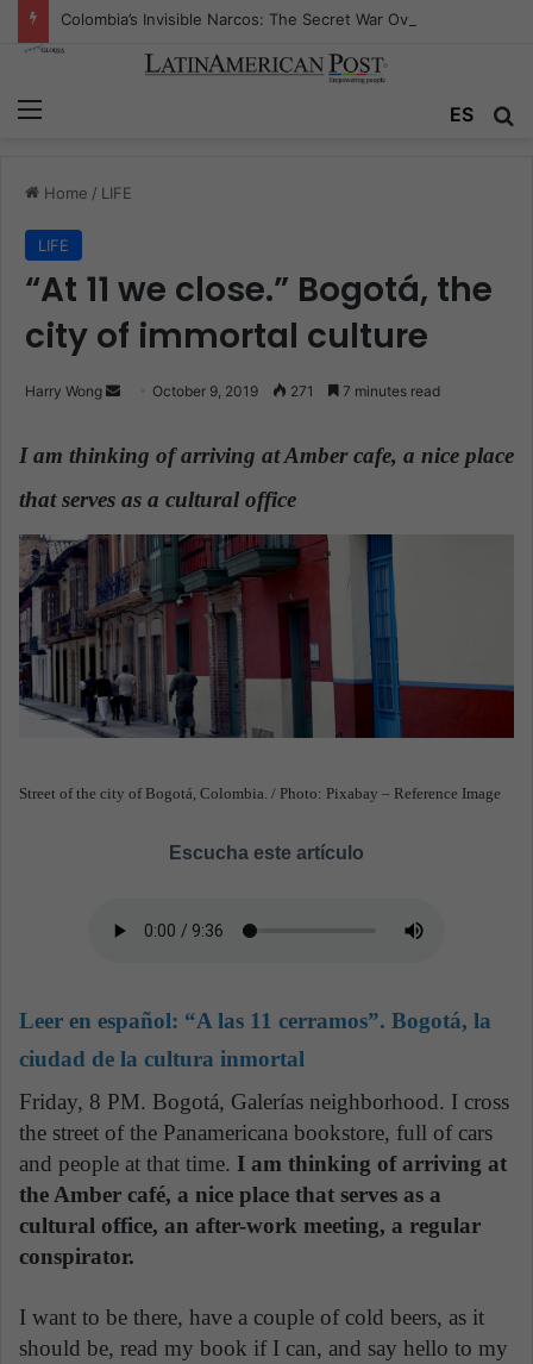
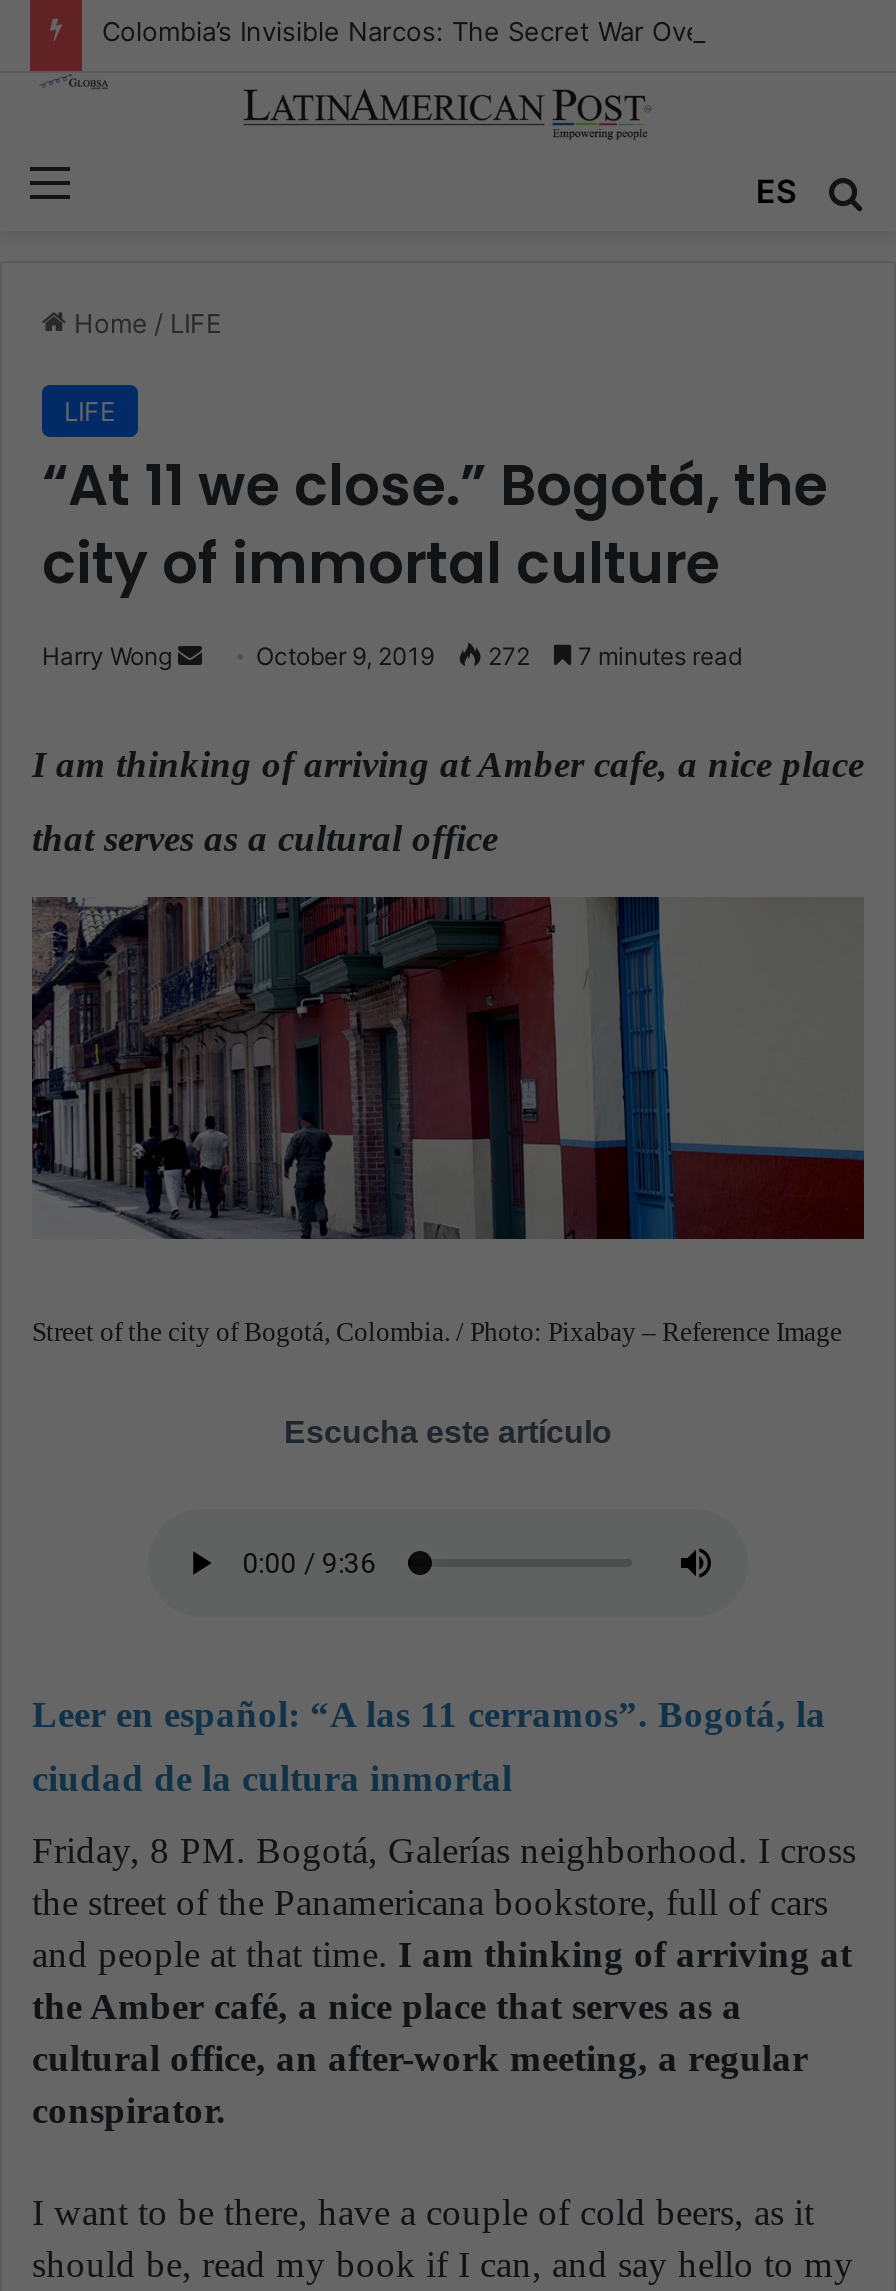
[287,383,314,401] 271 -> [482,642,530,672] 272

